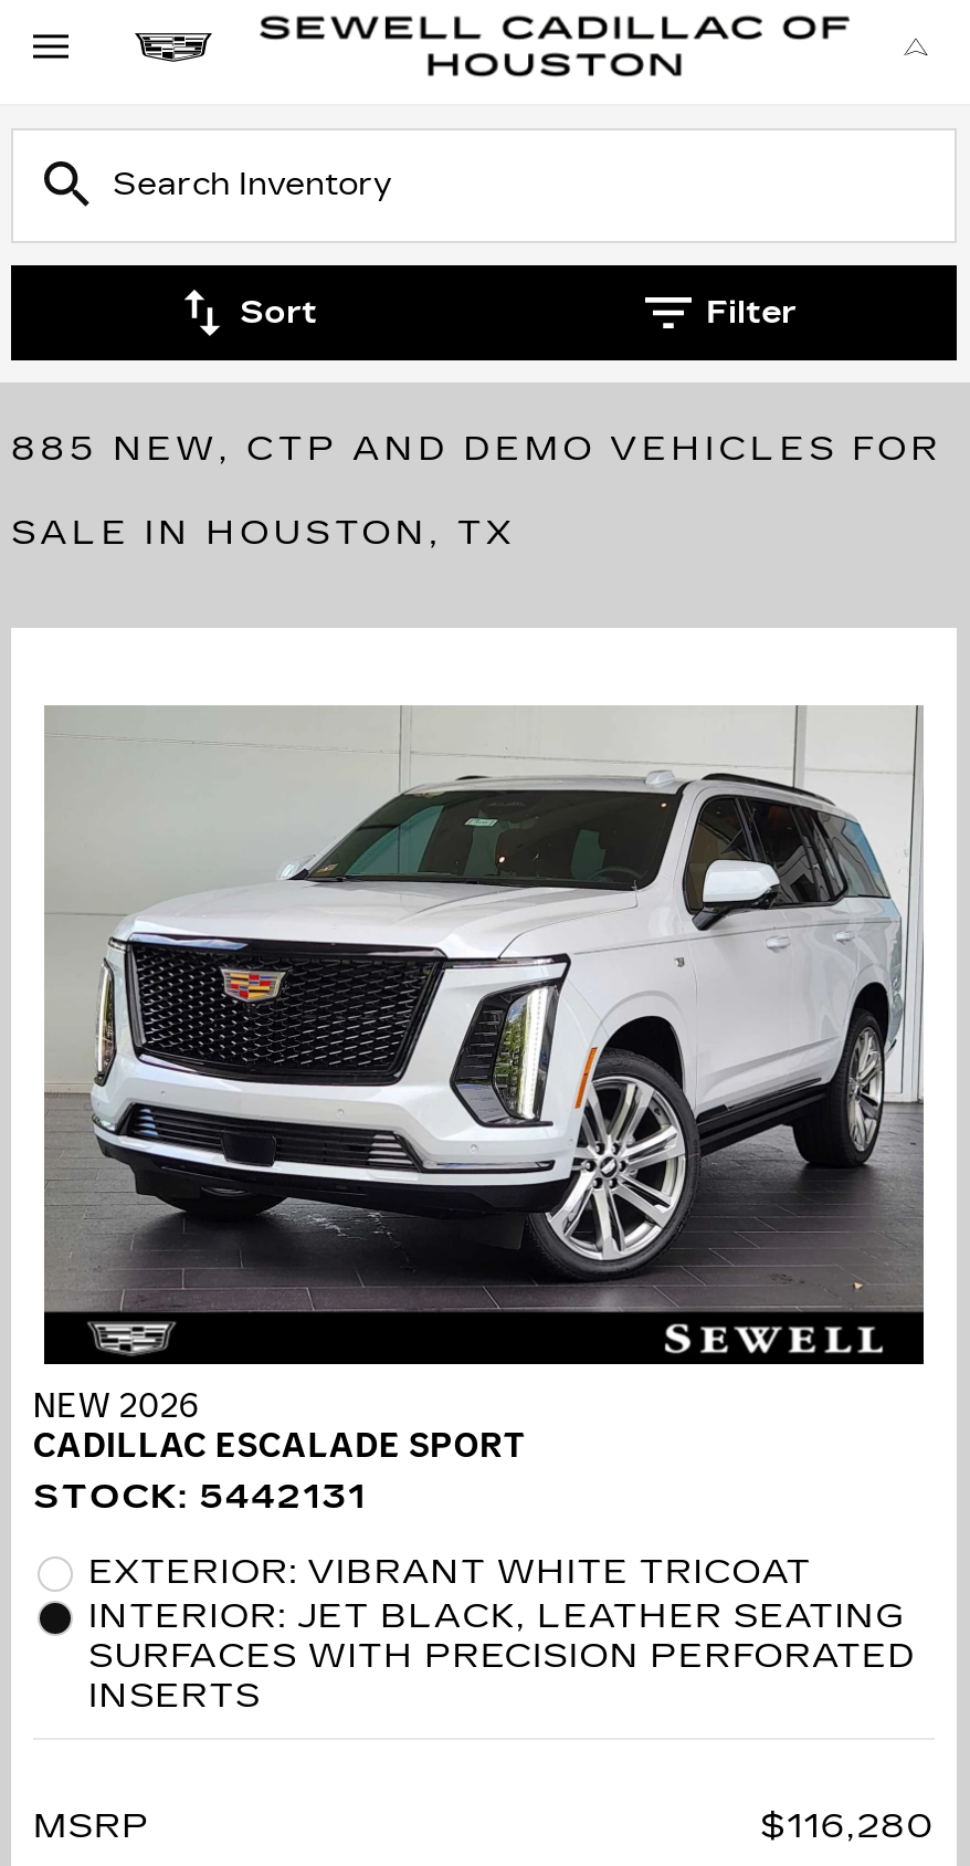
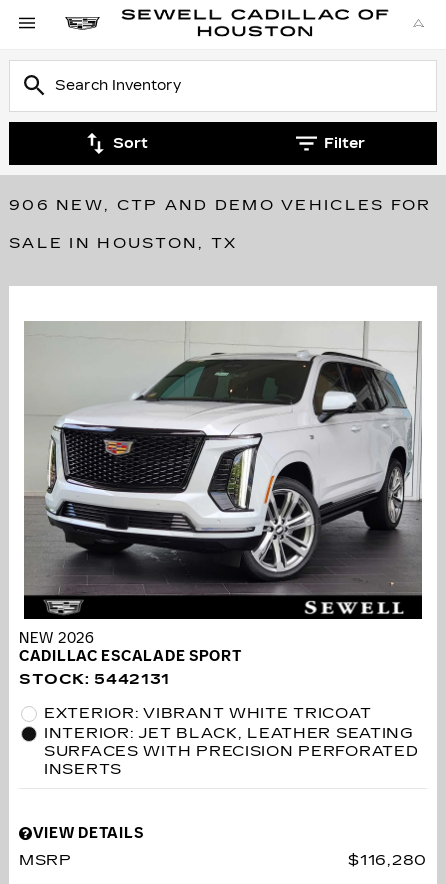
[11,428,942,468] 885 NEW, CTP AND DEMO VEHICLES FOR -> [9,196,431,214] 906 NEW, CTP AND DEMO VEHICLES FOR
none -> [33,824,143,842] VIEW DETAILS

